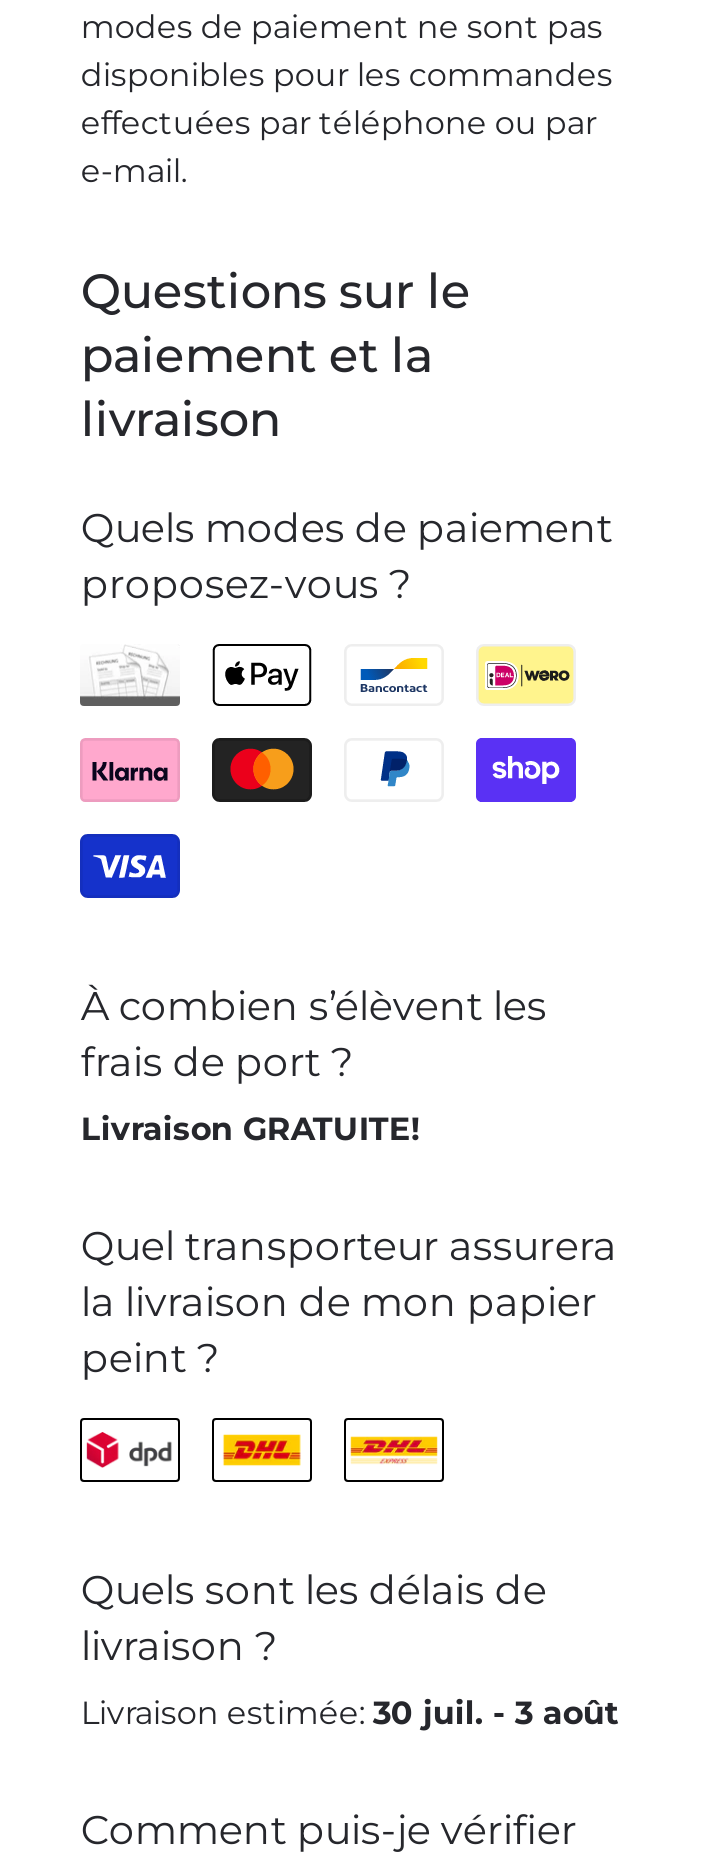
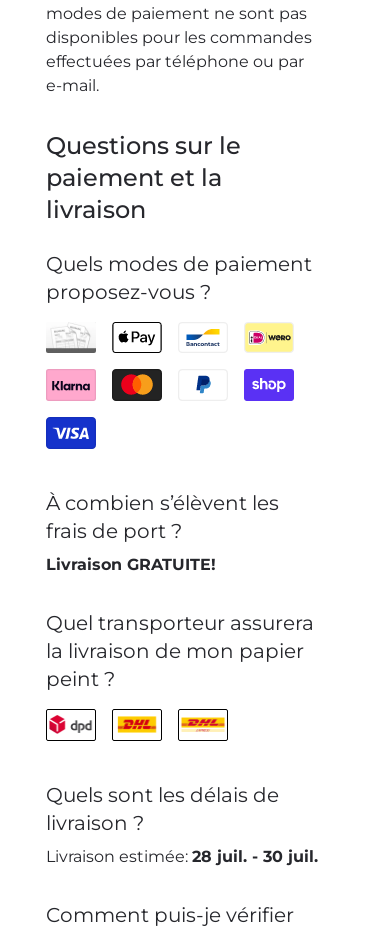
[81,1693,619,1731] Livraison estimée: 30 juil. - 3 août -> [46,846,318,865] Livraison estimée: 28 juil. - 30 juil.

